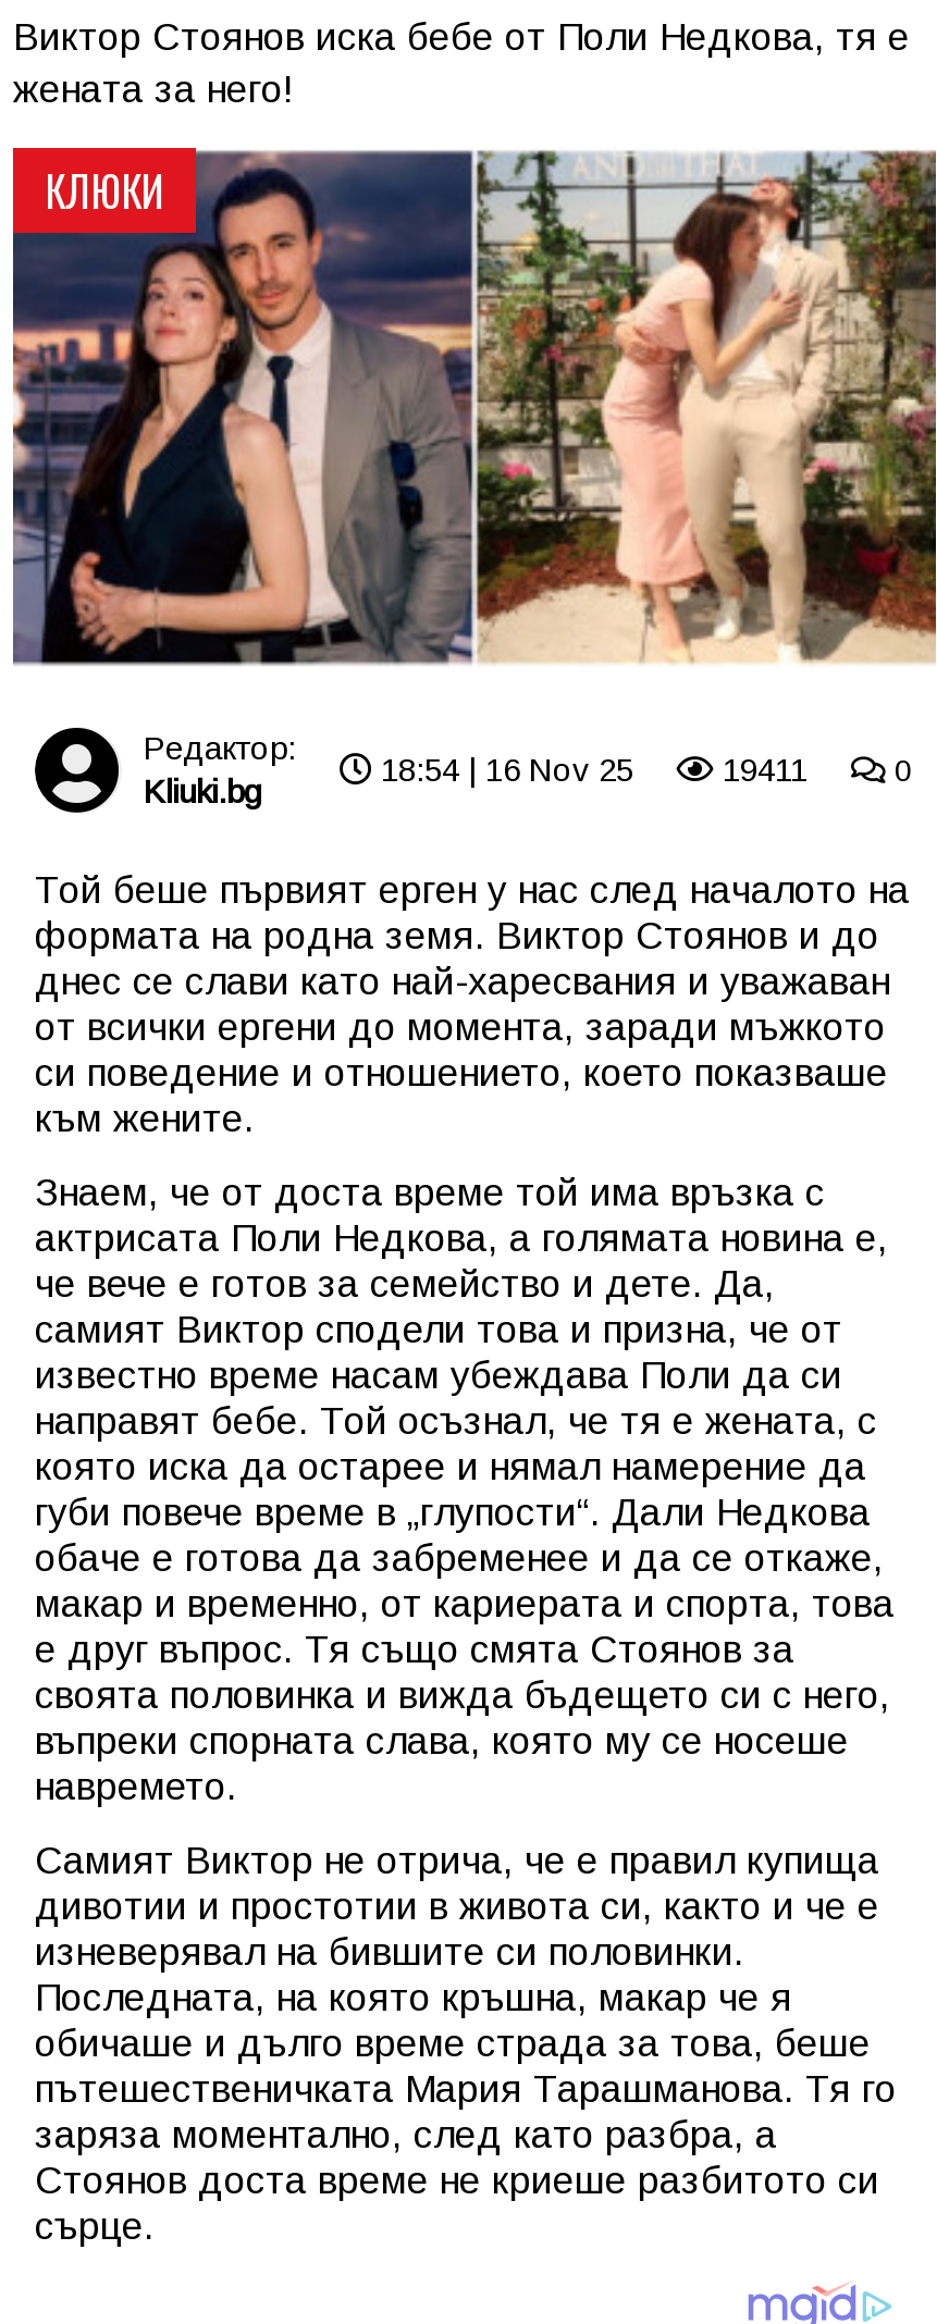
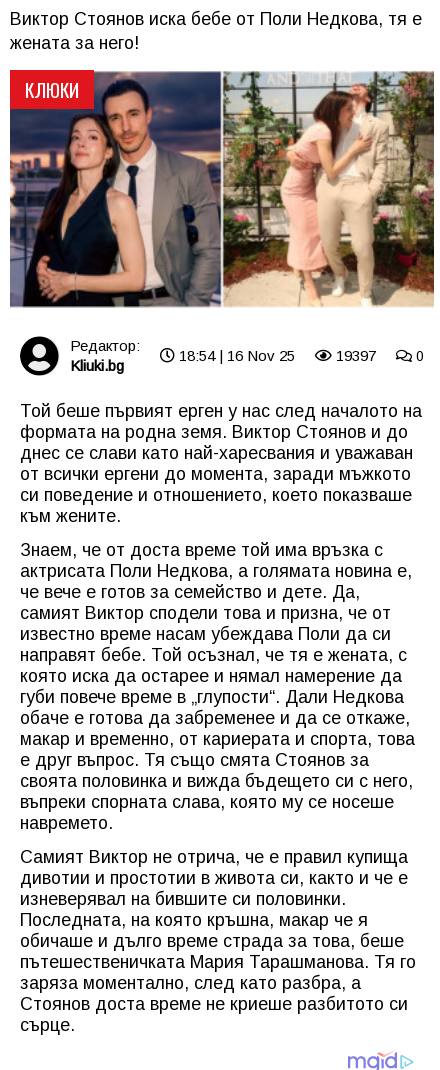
[714,751,807,788] 19411 -> [332,347,376,364] 19397

